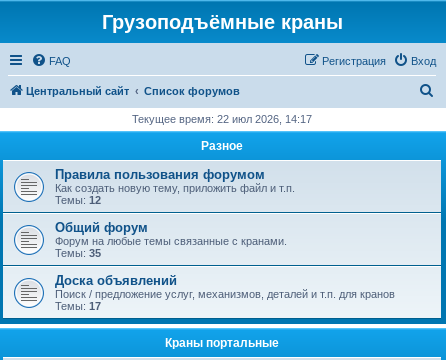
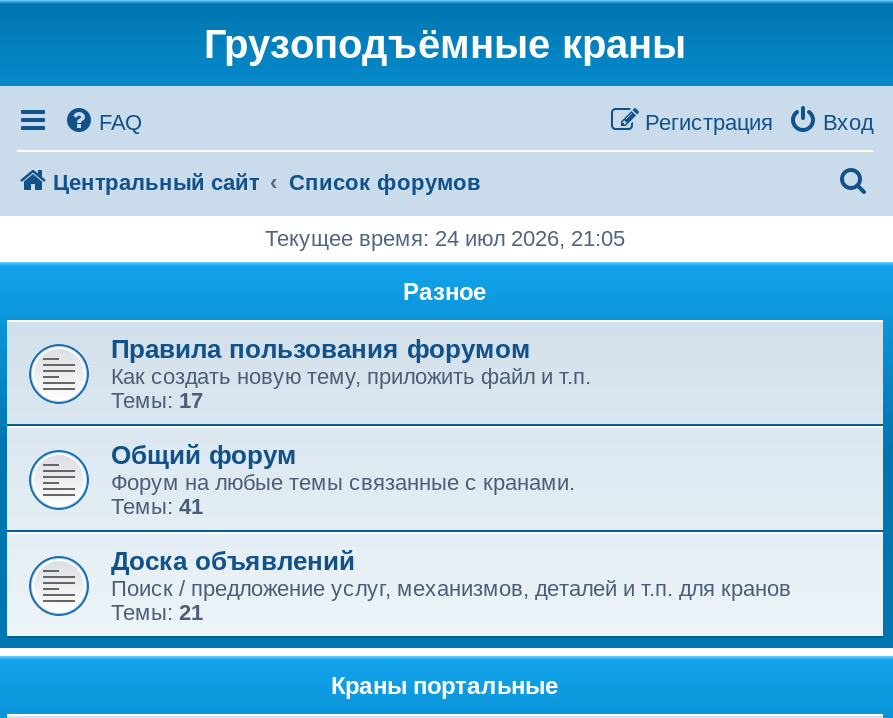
[132,113,312,125] Текущее время: 22 июл 2026, 14:17 -> [265,226,625,250] Текущее время: 24 июл 2026, 21:05
[55,194,101,206] Темы: 12 -> [111,388,203,412] Темы: 17
[55,247,101,259] Темы: 35 -> [111,494,203,518] Темы: 41
[55,300,101,312] Темы: 17 -> [111,600,203,624] Темы: 21

